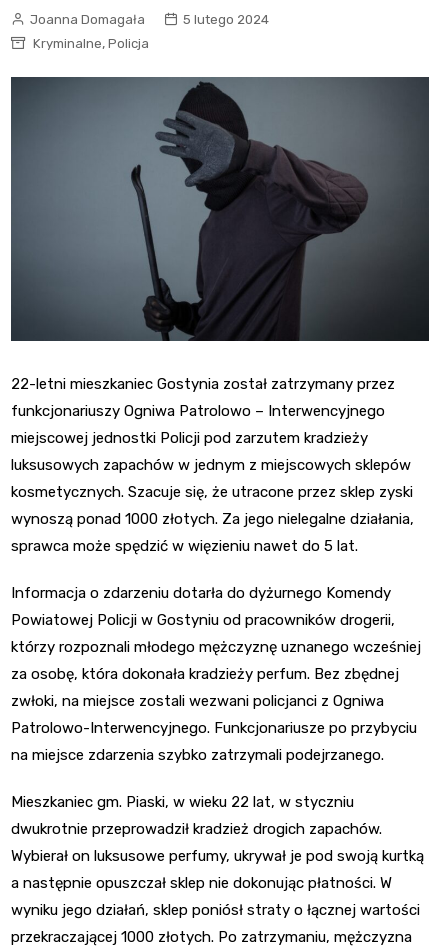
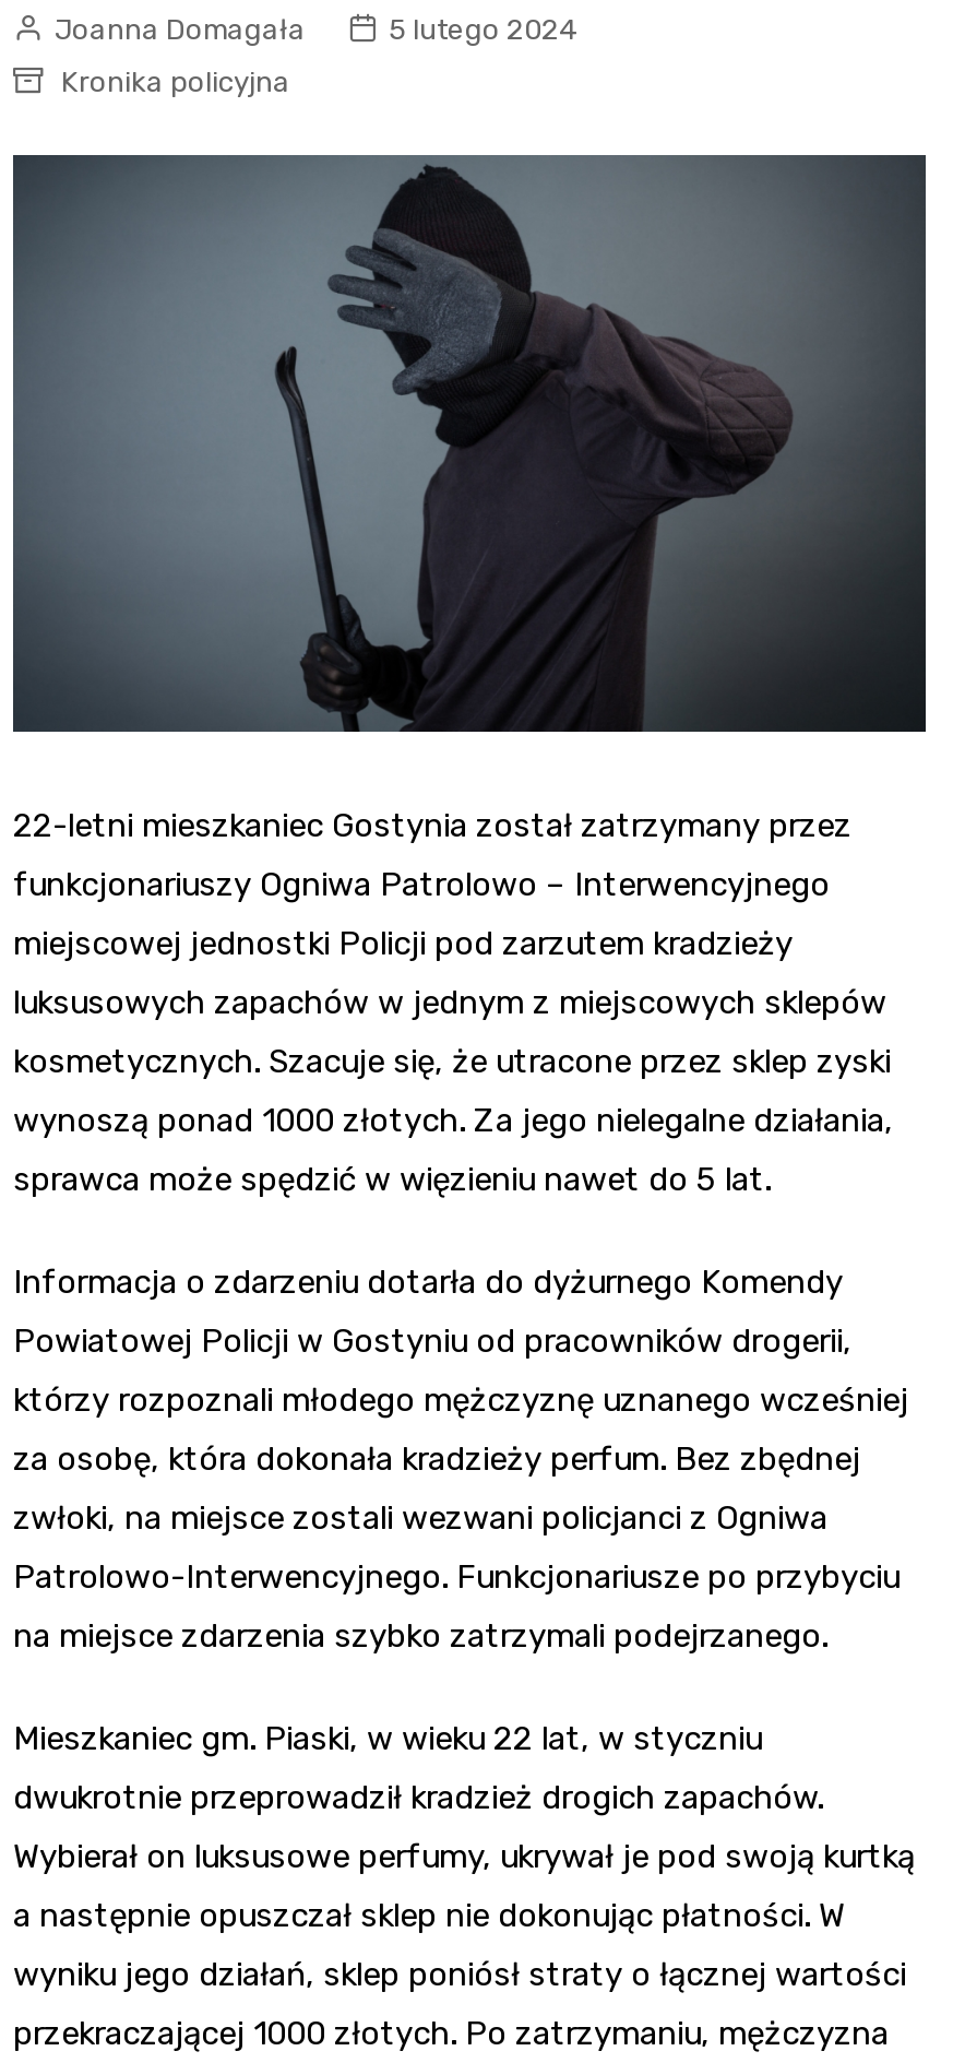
[33,35,149,52] Kryminalne, Policja -> [61,66,290,98] Kronika policyjna

